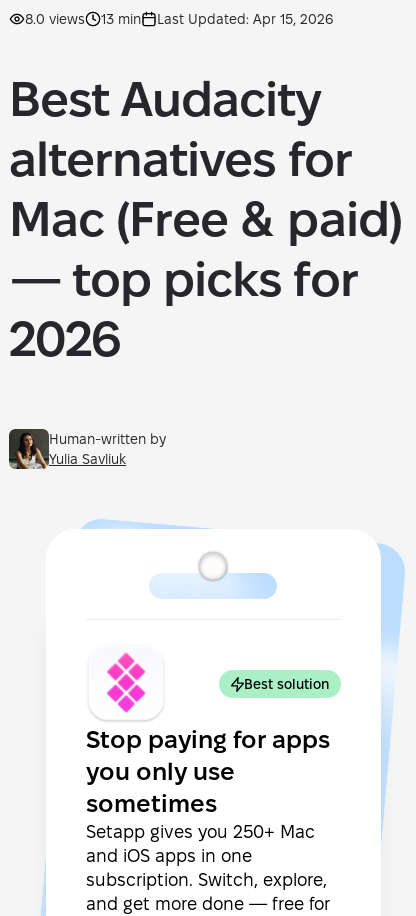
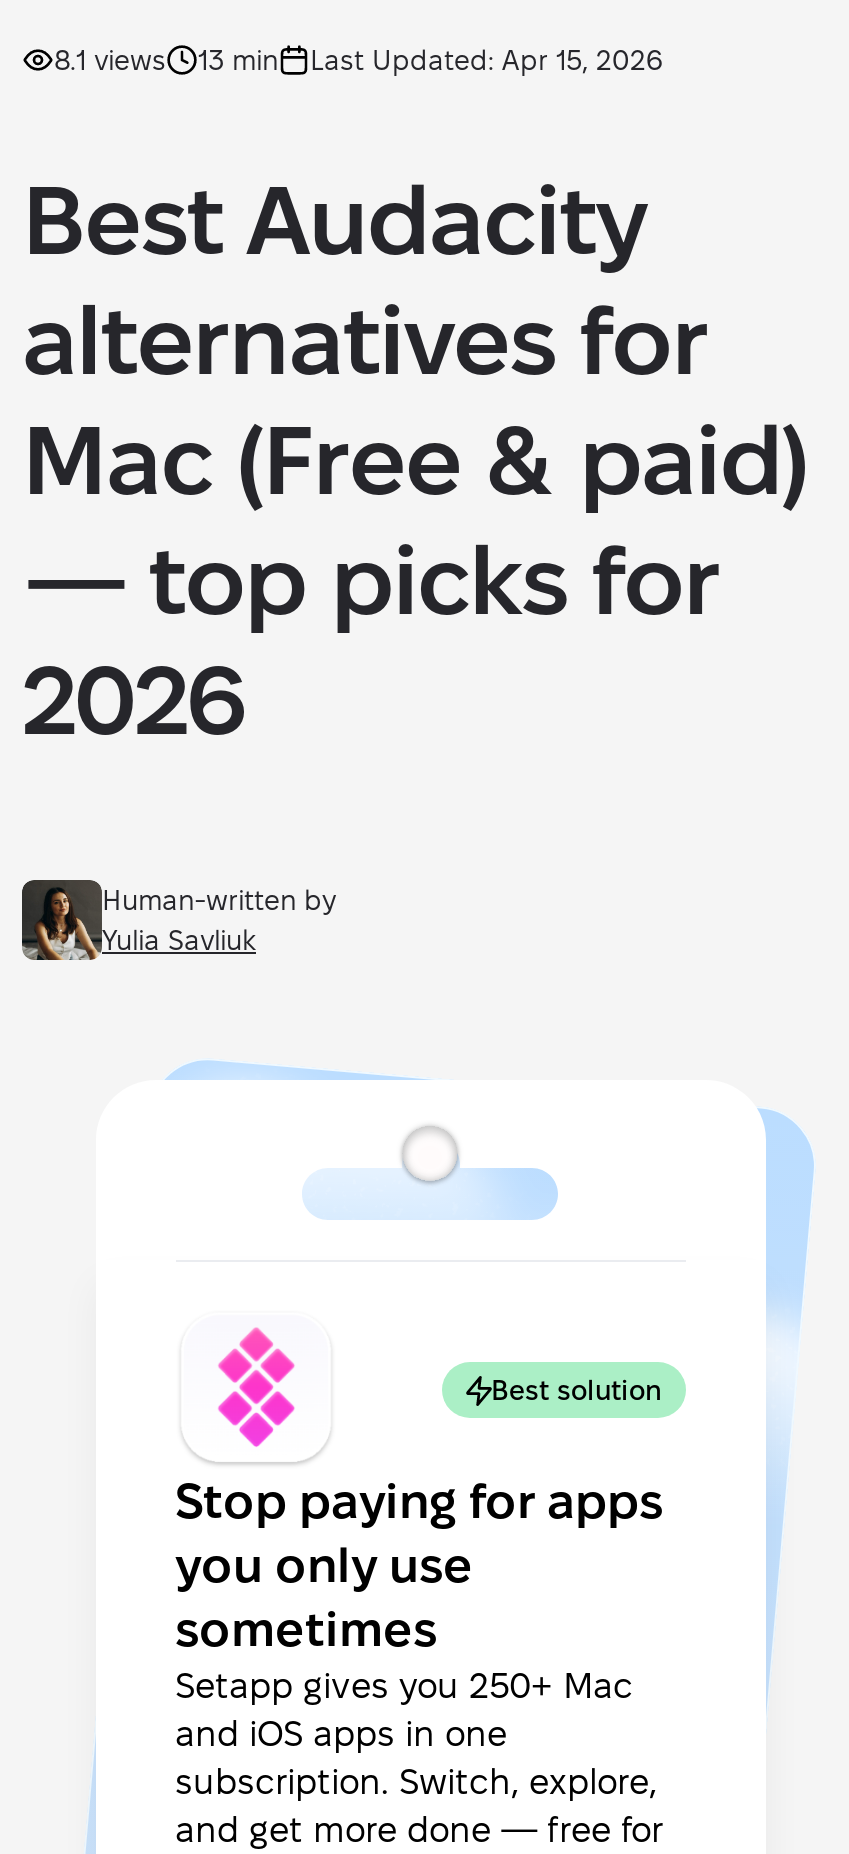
[25,11,85,27] 8.0 views -> [54,44,166,76] 8.1 views

